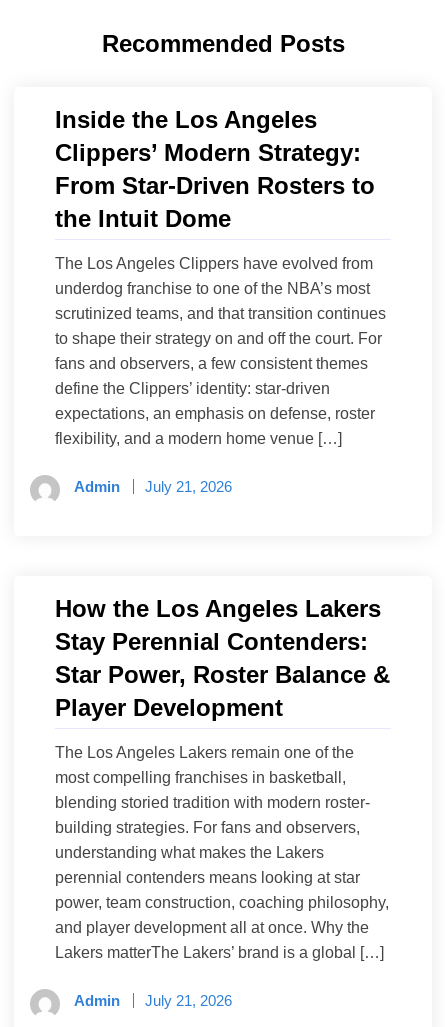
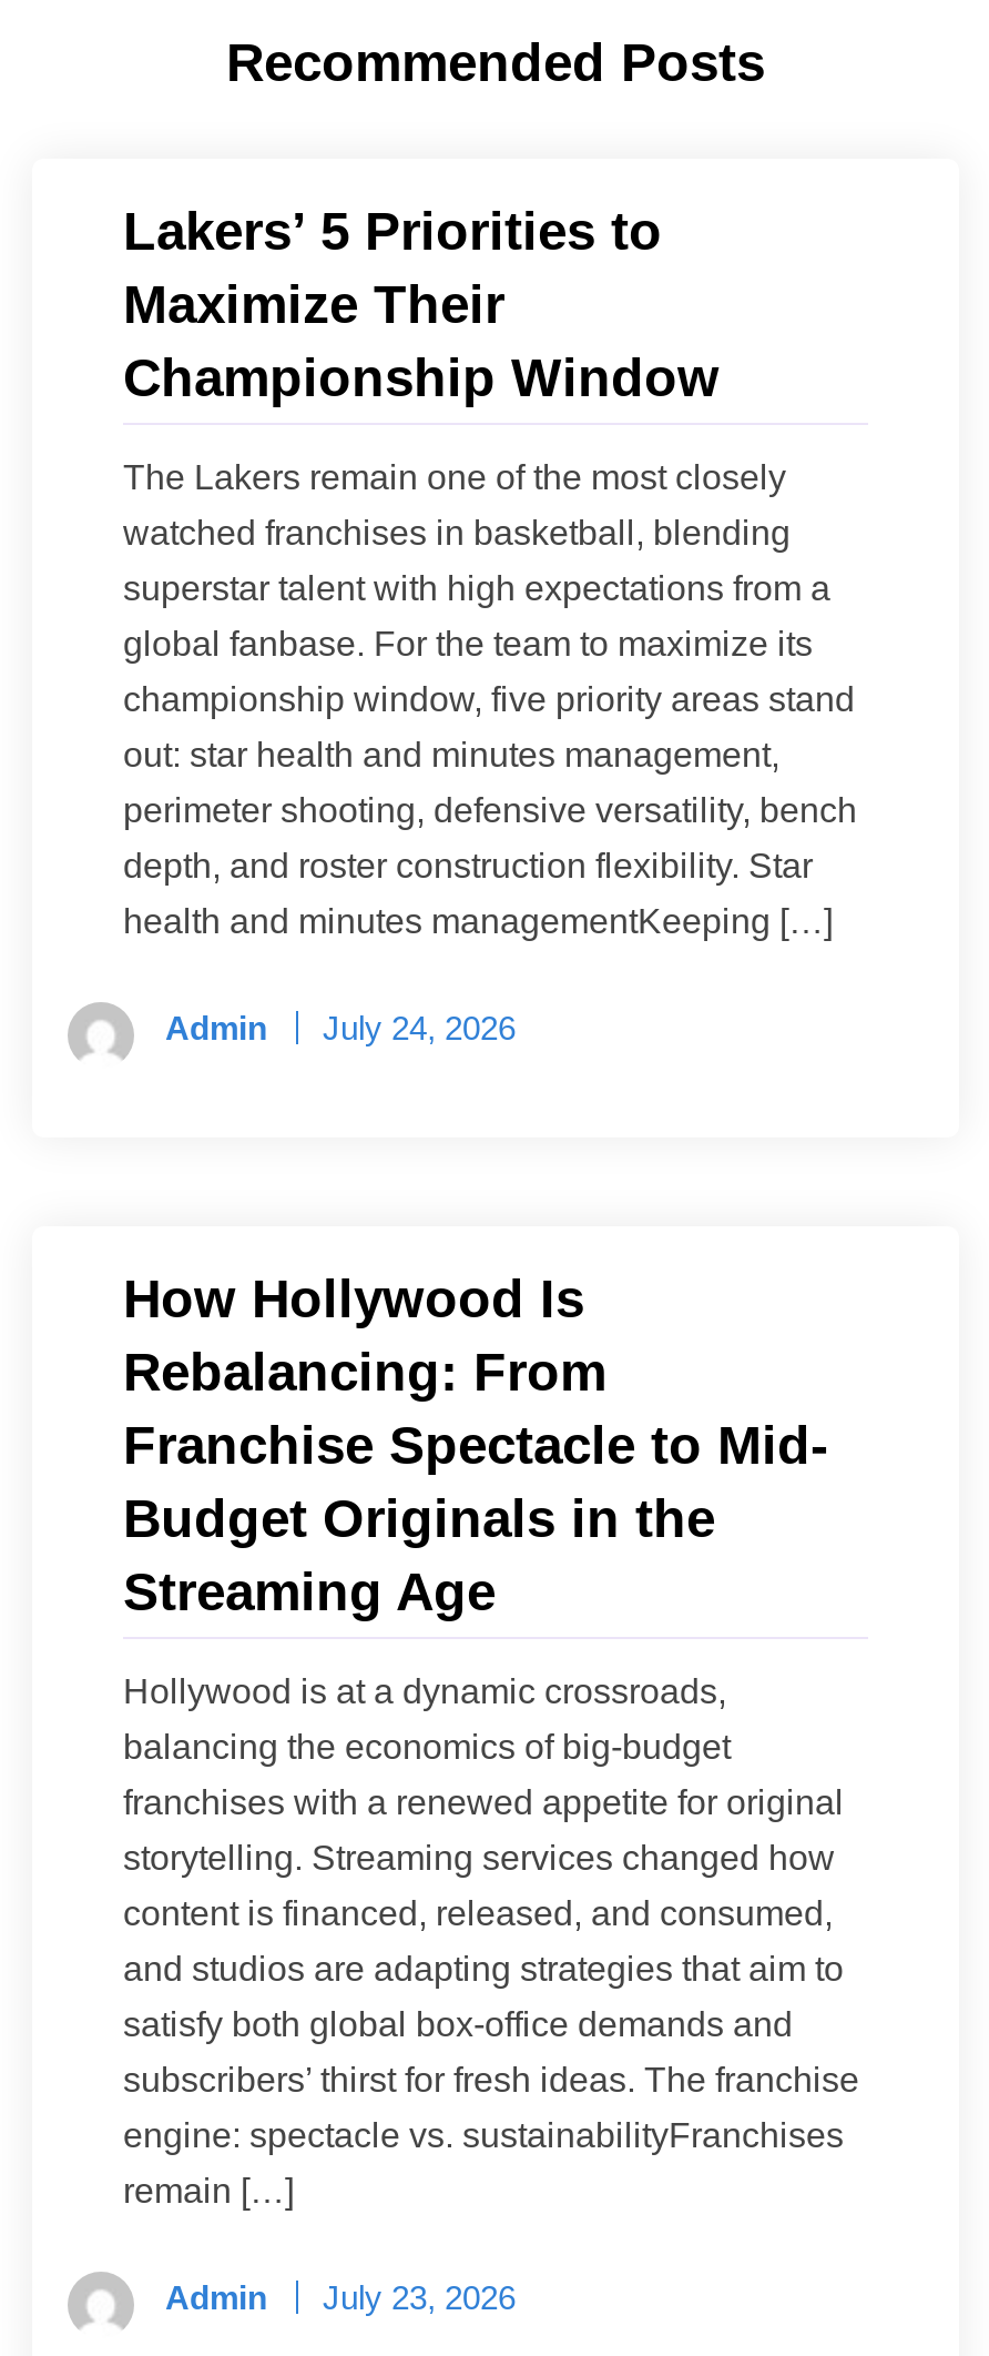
[55,105,386,446] Inside the Los Angeles | Clippers’ Modern Strategy: | From Star-Driven Rosters to | the Intuit Dome | The Los Angeles Clippers have evolved from | underdog franchise to one of the NBA’s most | scrutinized teams, and that transition continues | to shape their strategy on and off the court. For | fans and observers, a few consistent themes | define the Clippers’ identity: star-driven | expectations, an emphasis on defense, roster | flexibility, and a modern home venue […] -> [123,201,857,940] Lakers’ 5 Priorities to | Maximize Their | Championship Window | The Lakers remain one of the most closely | watched franchises in basketball, blending | superstar talent with high expectations from a | global fanbase. For the team to maximize its | championship window, five priority areas stand | out: star health and minutes management, | perimeter shooting, defensive versatility, bench | depth, and roster construction flexibility. Star | health and minutes managementKeeping […]
[74,477,232,494] Admin July 21, 2026 -> [165,1009,516,1046] Admin July 24, 2026
[55,594,390,960] How the Los Angeles Lakers | Stay Perennial Contenders: | Star Power, Roster Balance & | Player Development | The Los Angeles Lakers remain one of the | most compelling franchises in basketball, | blending storied tradition with modern roster- | building strategies. For fans and observers, | understanding what makes the Lakers | perennial contenders means looking at star | power, team construction, coaching philosophy, | and player development all at once. Why the | Lakers matterThe Lakers’ brand is a global […] -> [123,1268,859,2210] How Hollywood Is | Rebalancing: From | Franchise Spectacle to Mid- | Budget Originals in the | Streaming Age | Hollywood is at a dynamic crossroads, | balancing the economics of big-budget | franchises with a renewed appetite for original | storytelling. Streaming services changed how | content is financed, released, and consumed, | and studios are adapting strategies that aim to | satisfy both global box-office demands and | subscribers’ thirst for fresh ideas. The franchise | engine: spectacle vs. sustainabilityFranchises | remain […]
[74,991,232,1008] Admin July 21, 2026 -> [165,2278,516,2316] Admin July 23, 2026

